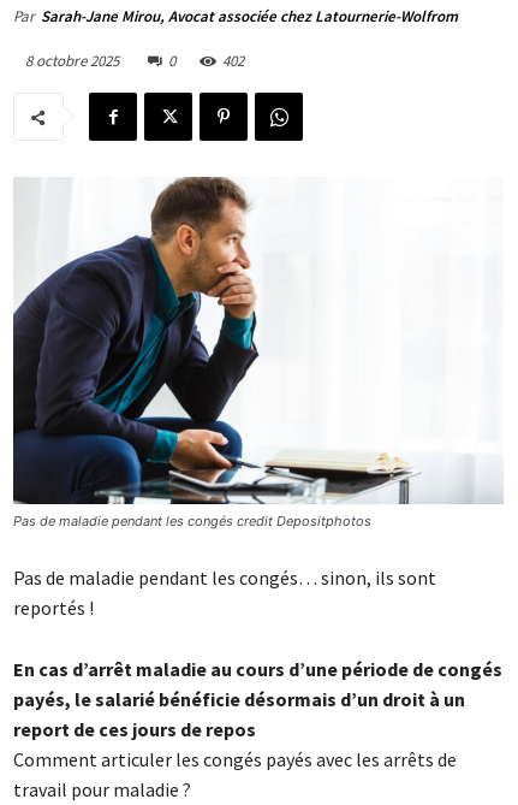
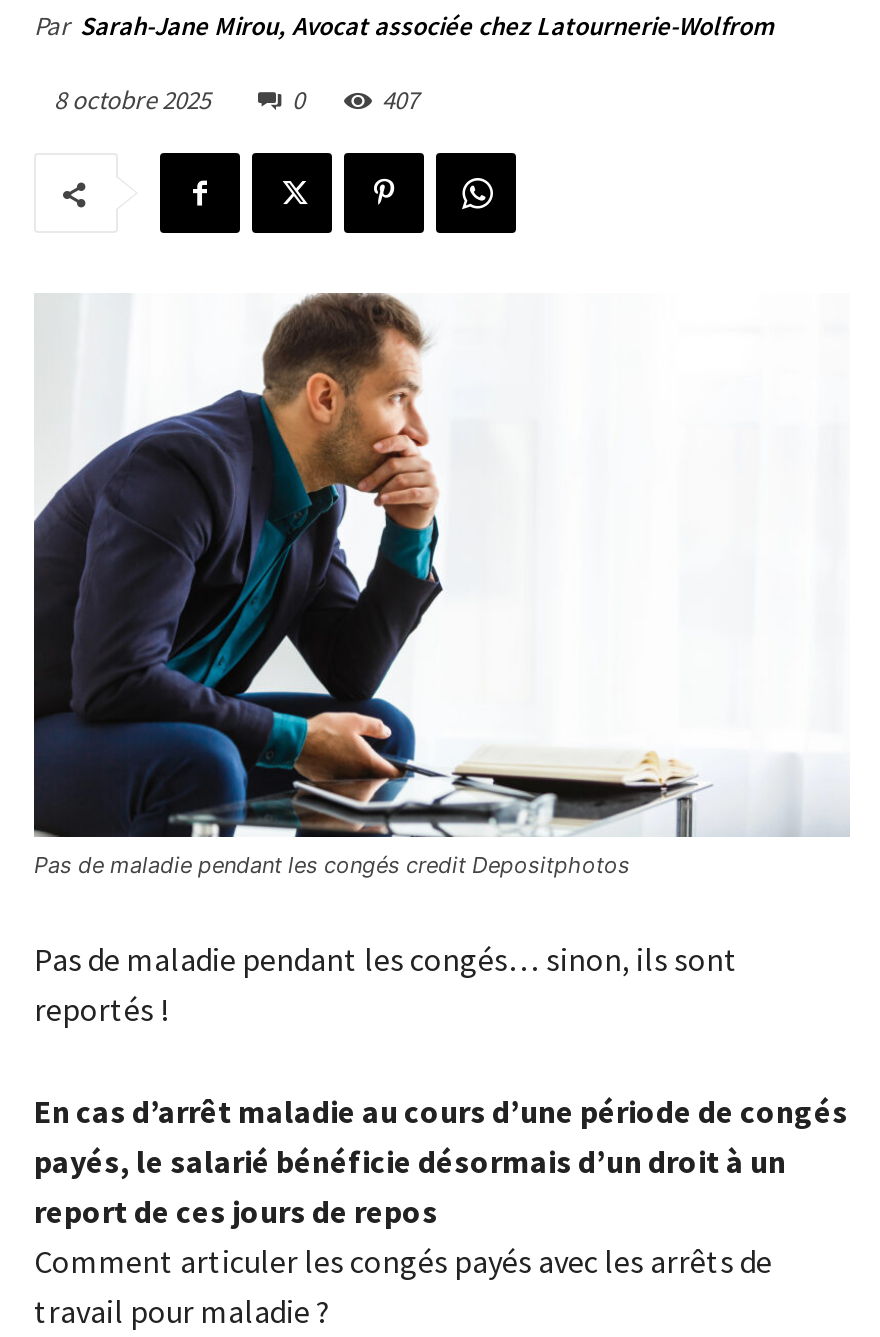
[222,51,244,71] 402 -> [382,83,418,117] 407

